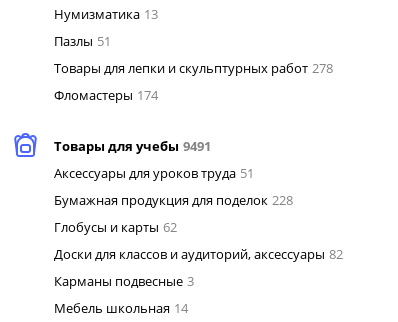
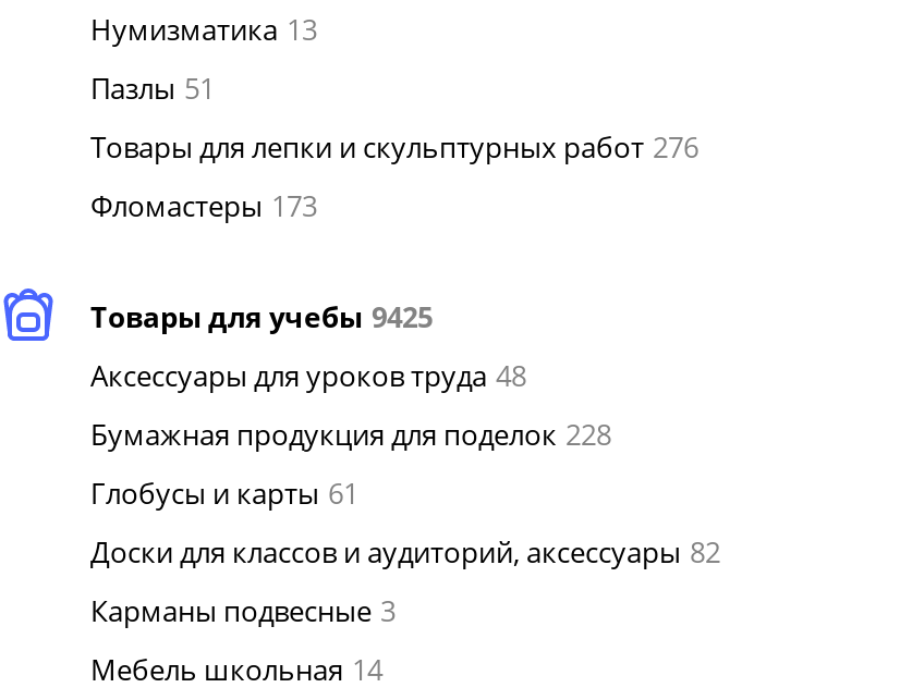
[54,59,333,77] Товары для лепки и скульптурных работ 278 -> [90,127,698,167] Товары для лепки и скульптурных работ 276
[54,86,158,104] Фломастеры 174 -> [90,186,317,225] Фломастеры 173
[54,137,211,155] Товары для учебы 9491 -> [90,297,433,336] Товары для учебы 9425
[54,164,254,182] Аксессуары для уроков труда 51 -> [90,356,526,395] Аксессуары для уроков труда 48
[54,218,177,236] Глобусы и карты 62 -> [90,474,358,513] Глобусы и карты 61

